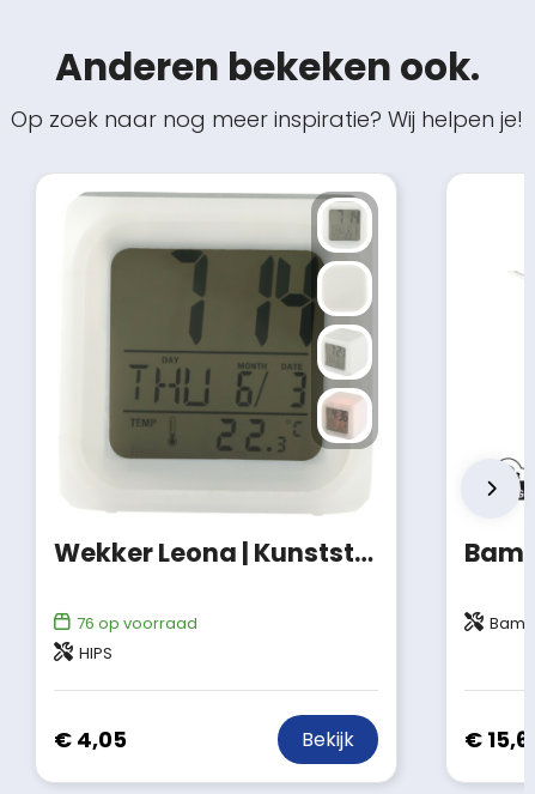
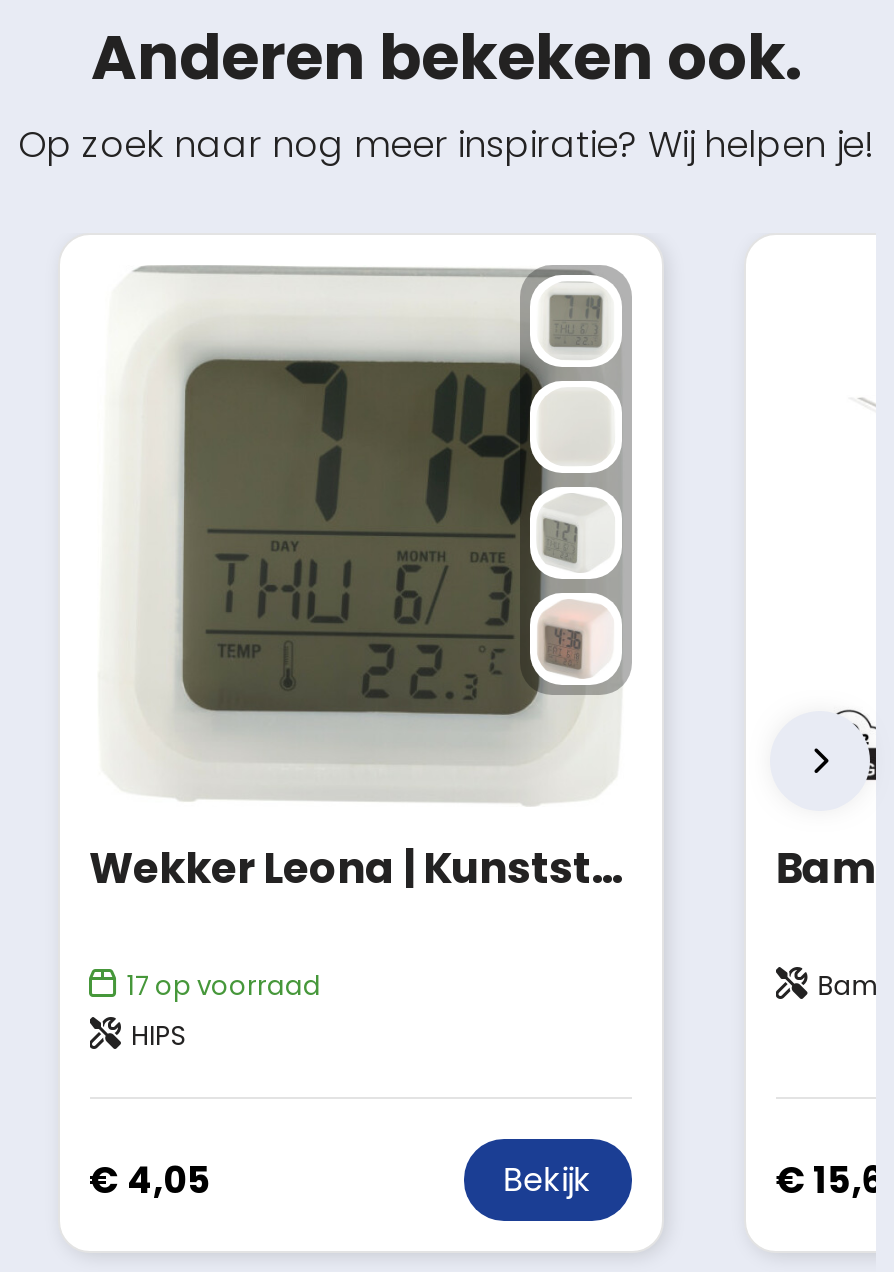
[76,612,197,635] 76 op voorraad -> [127,967,321,1005] 17 op voorraad

